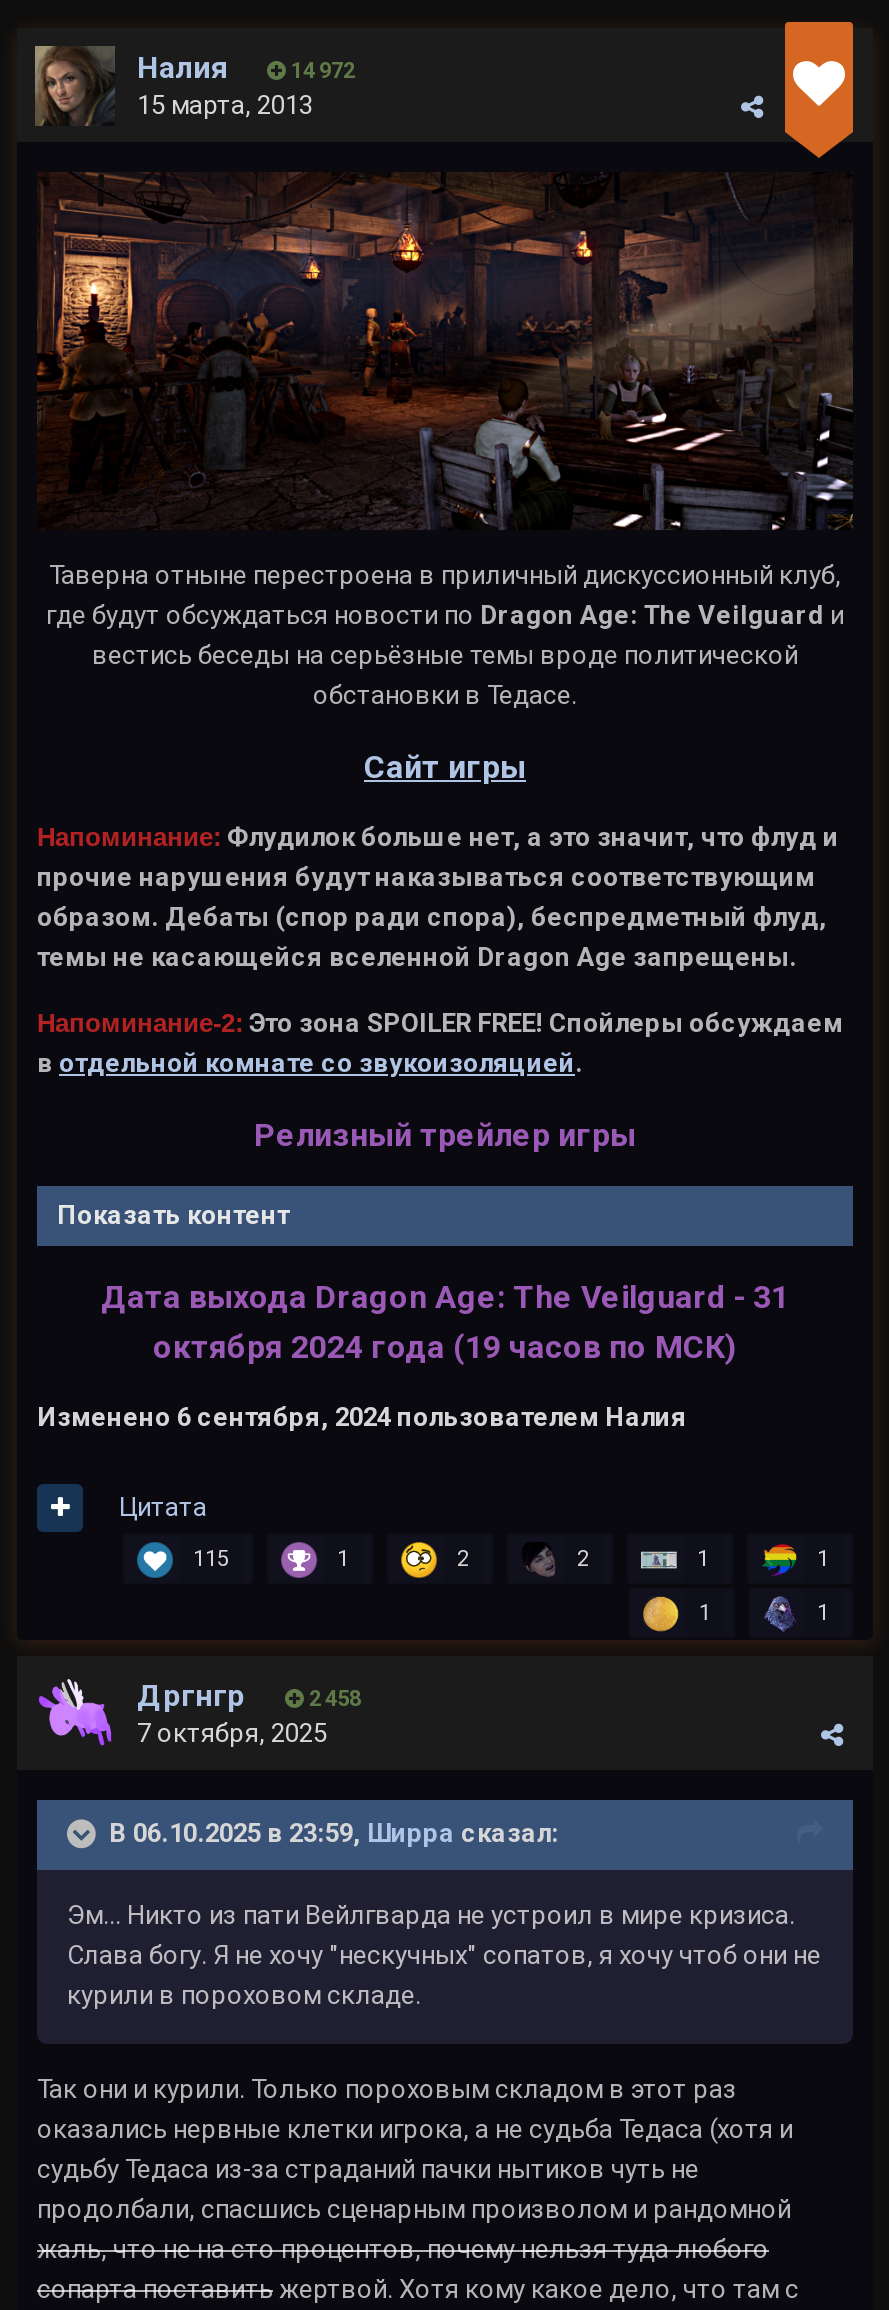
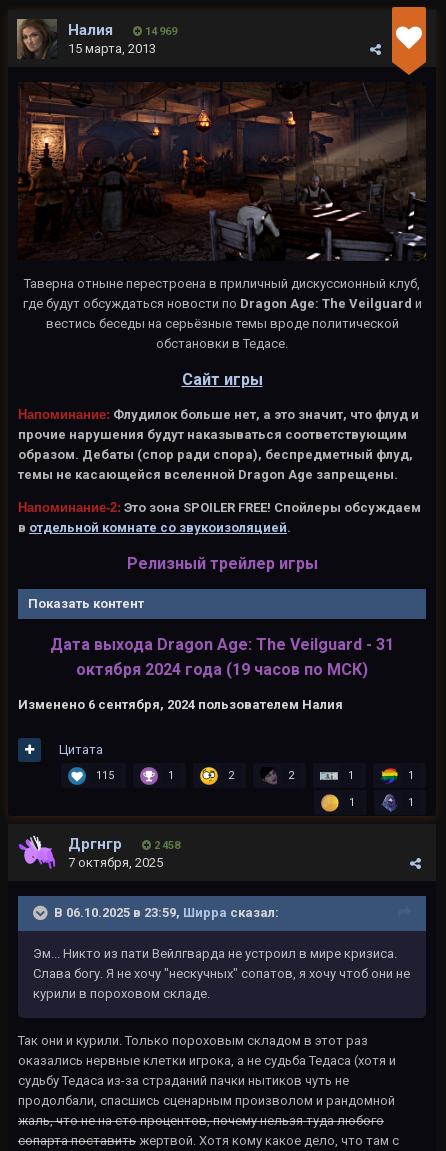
[285,58,355,84] 14 972 -> [142,25,177,38] 14 969

